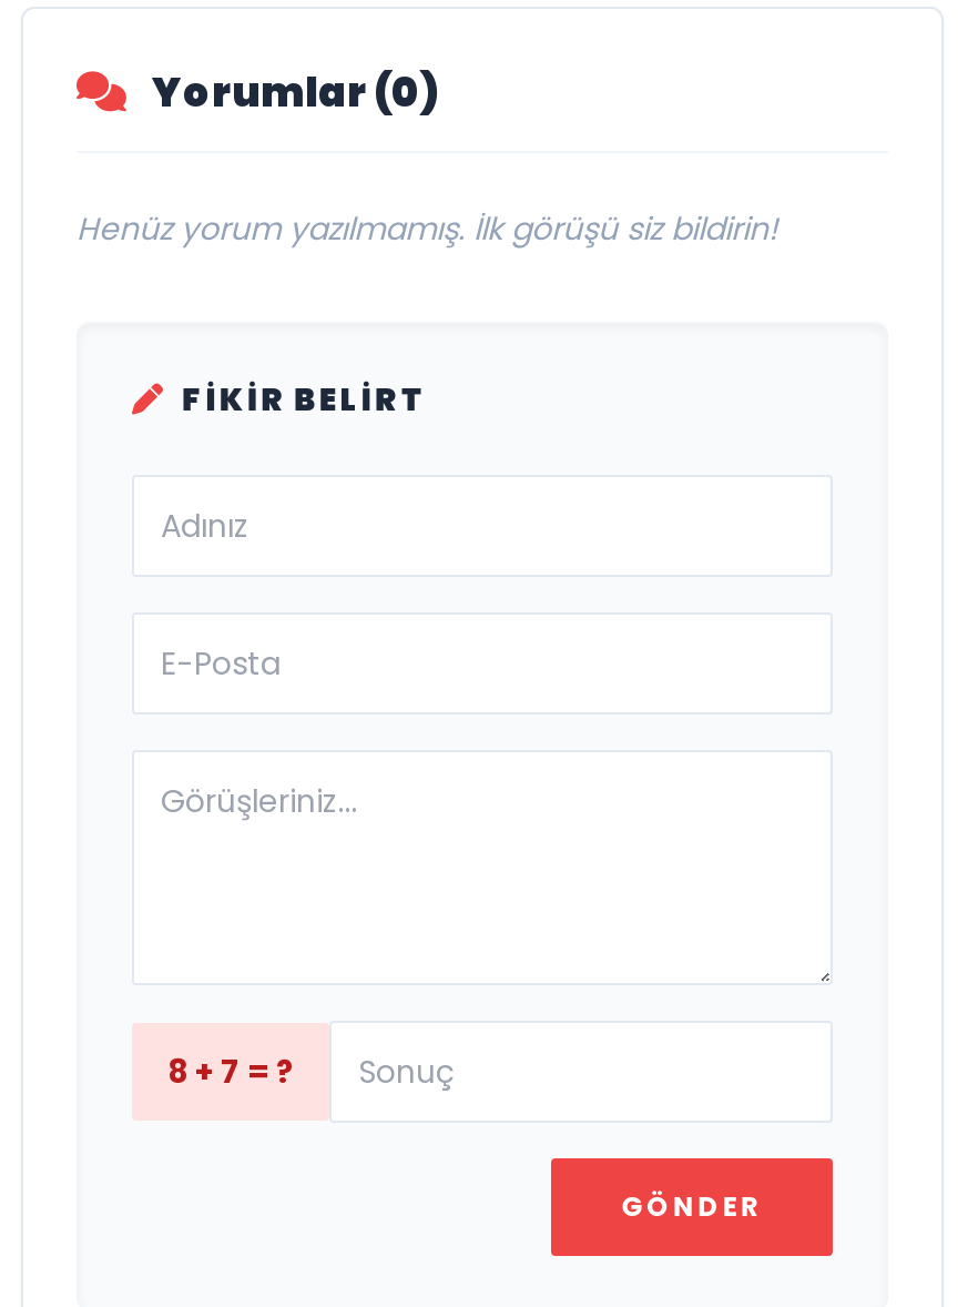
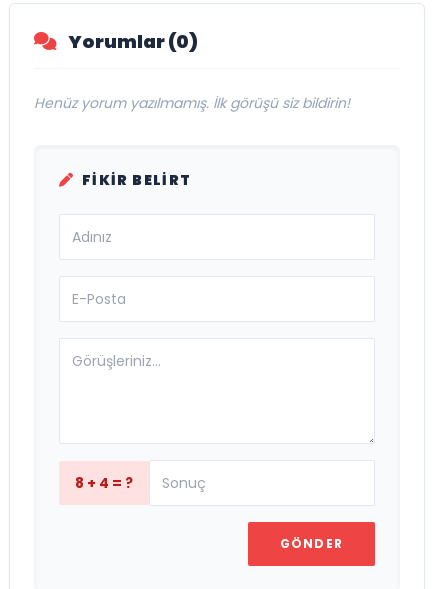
[167,1049,294,1093] 8 + 7 = ? -> [75,473,133,493] 8 + 4 = ?

